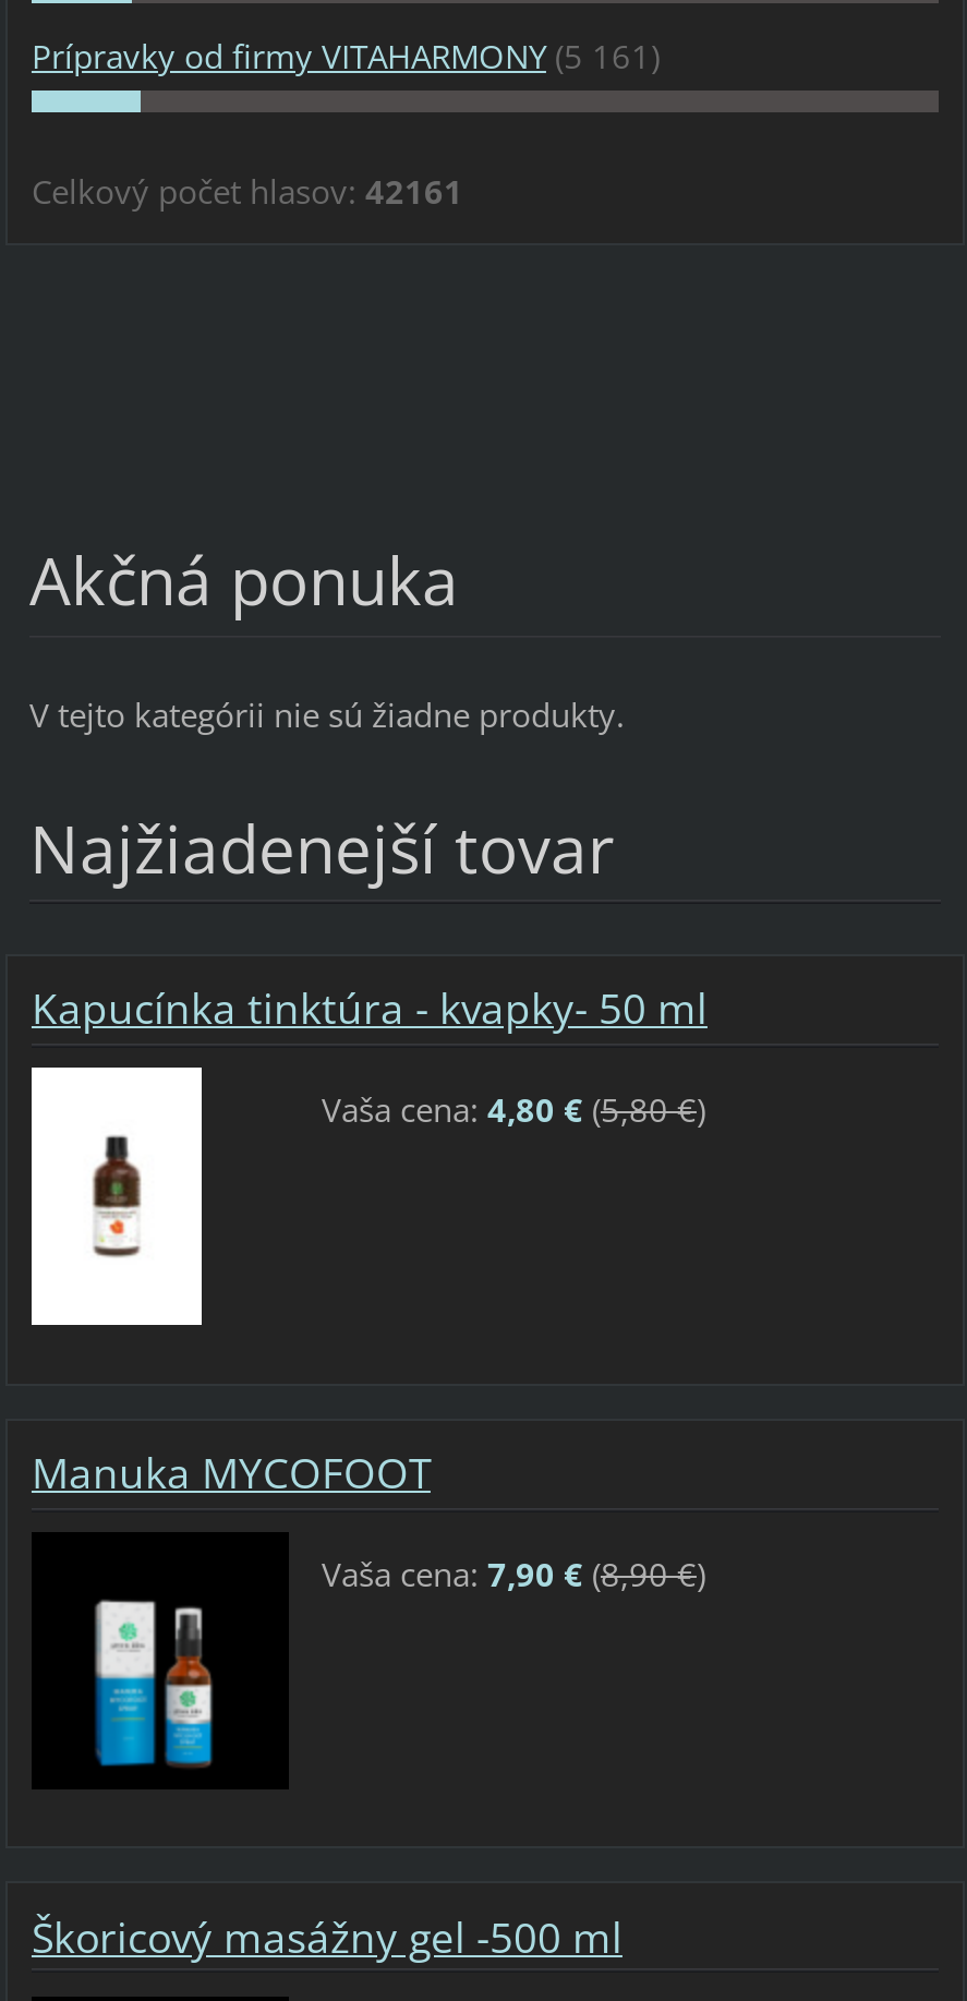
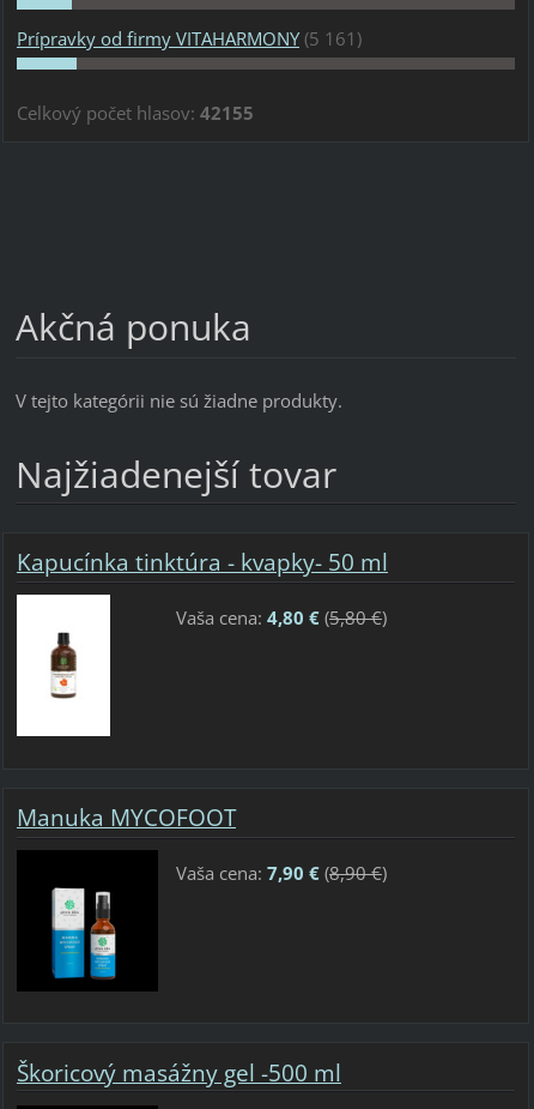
[32,169,463,212] Celkový počet hlasov: 42161 -> [17,101,254,125] Celkový počet hlasov: 42155

